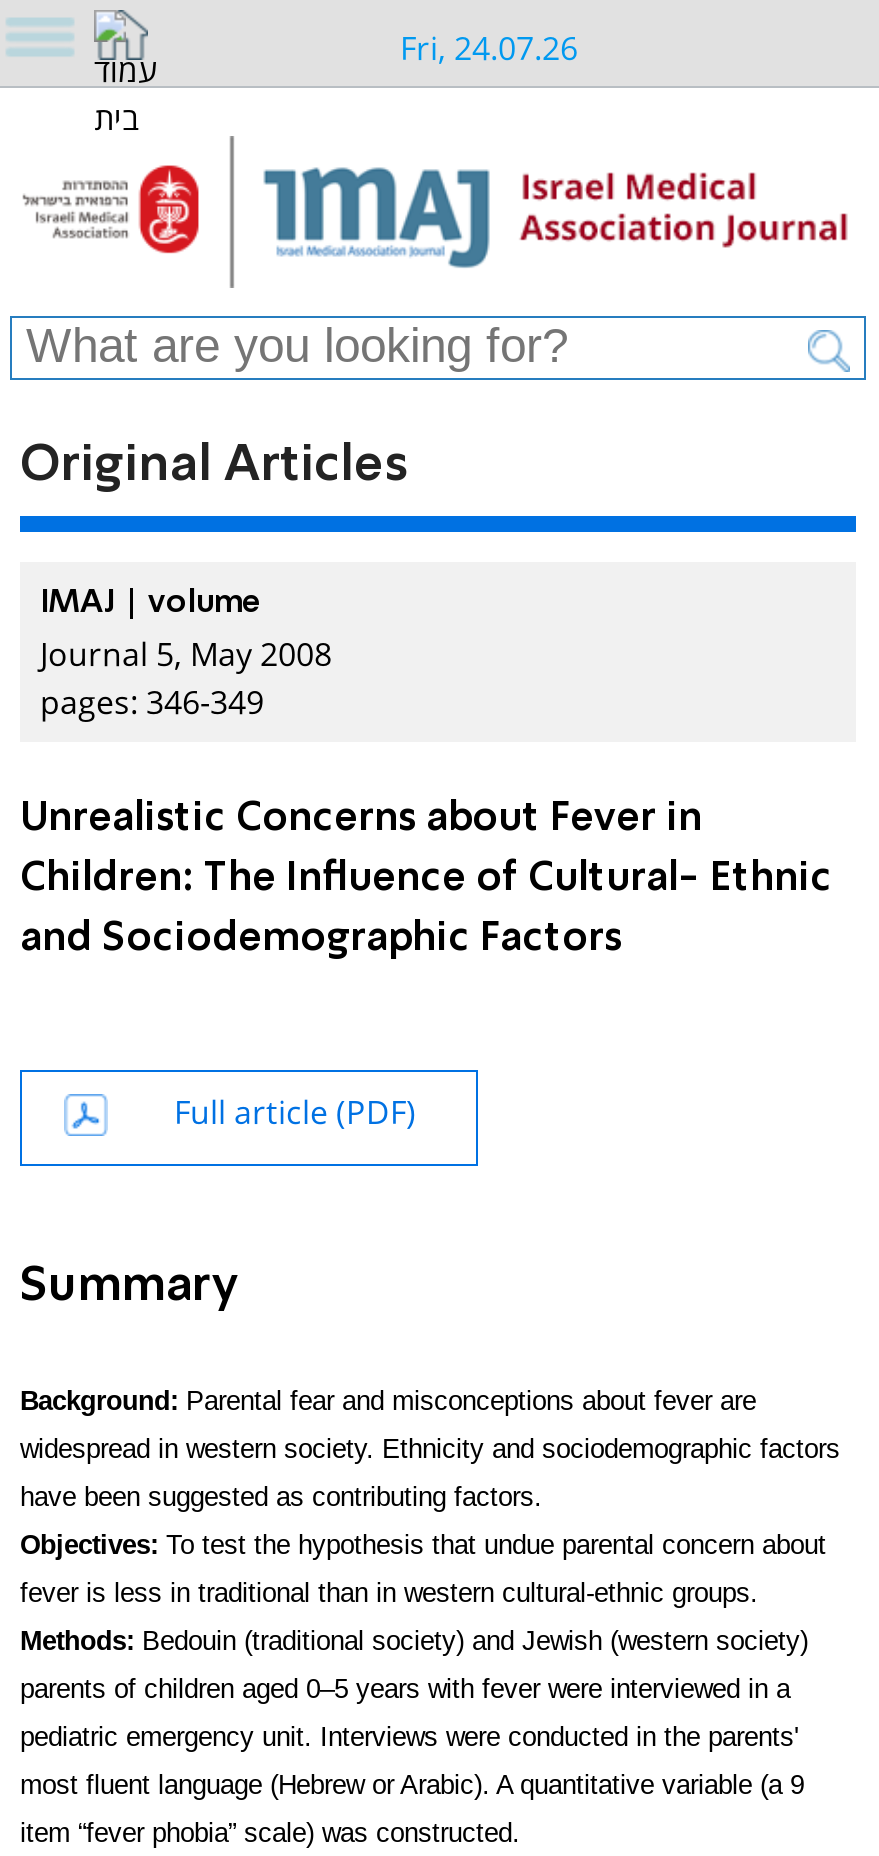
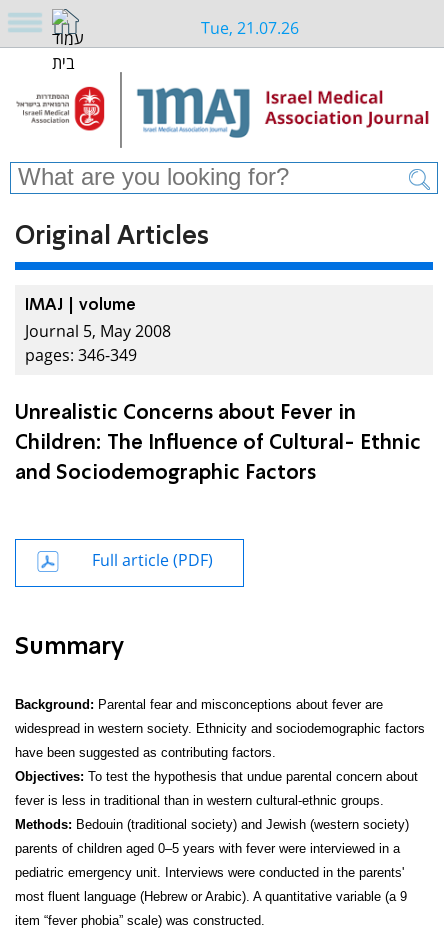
[400,10,578,76] Fri, 24.07.26 -> [200,9,298,42] Tue, 21.07.26

